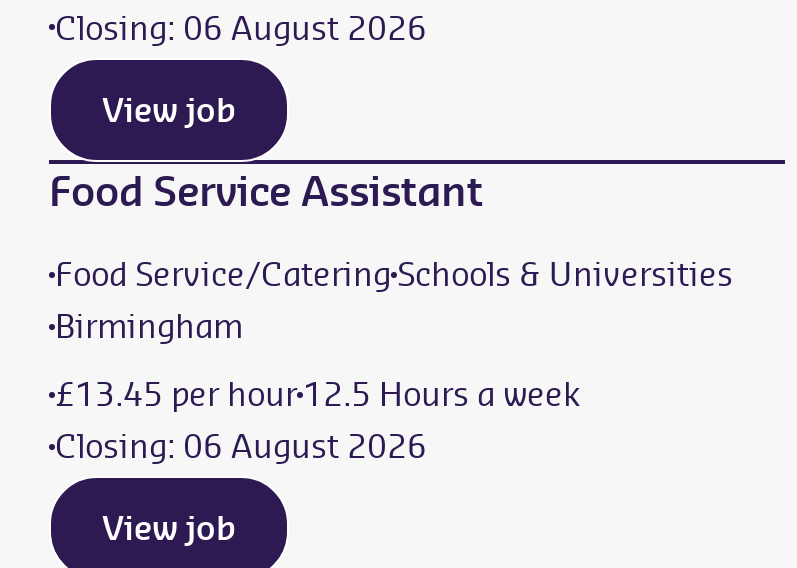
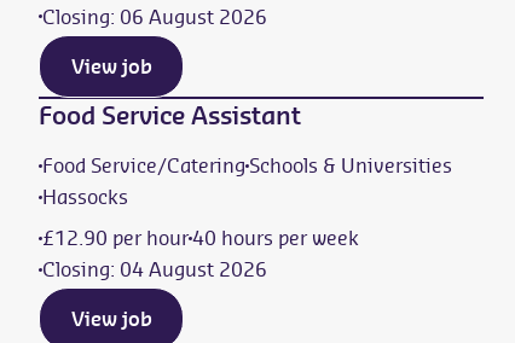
[55,304,243,348] Birmingham -> [42,184,128,210] Hassocks
[55,372,581,468] £13.45 per hour 12.5 Hours a week | Closing: 06 August 2026 -> [42,225,359,283] £12.90 per hour 40 hours per week | Closing: 04 August 2026

